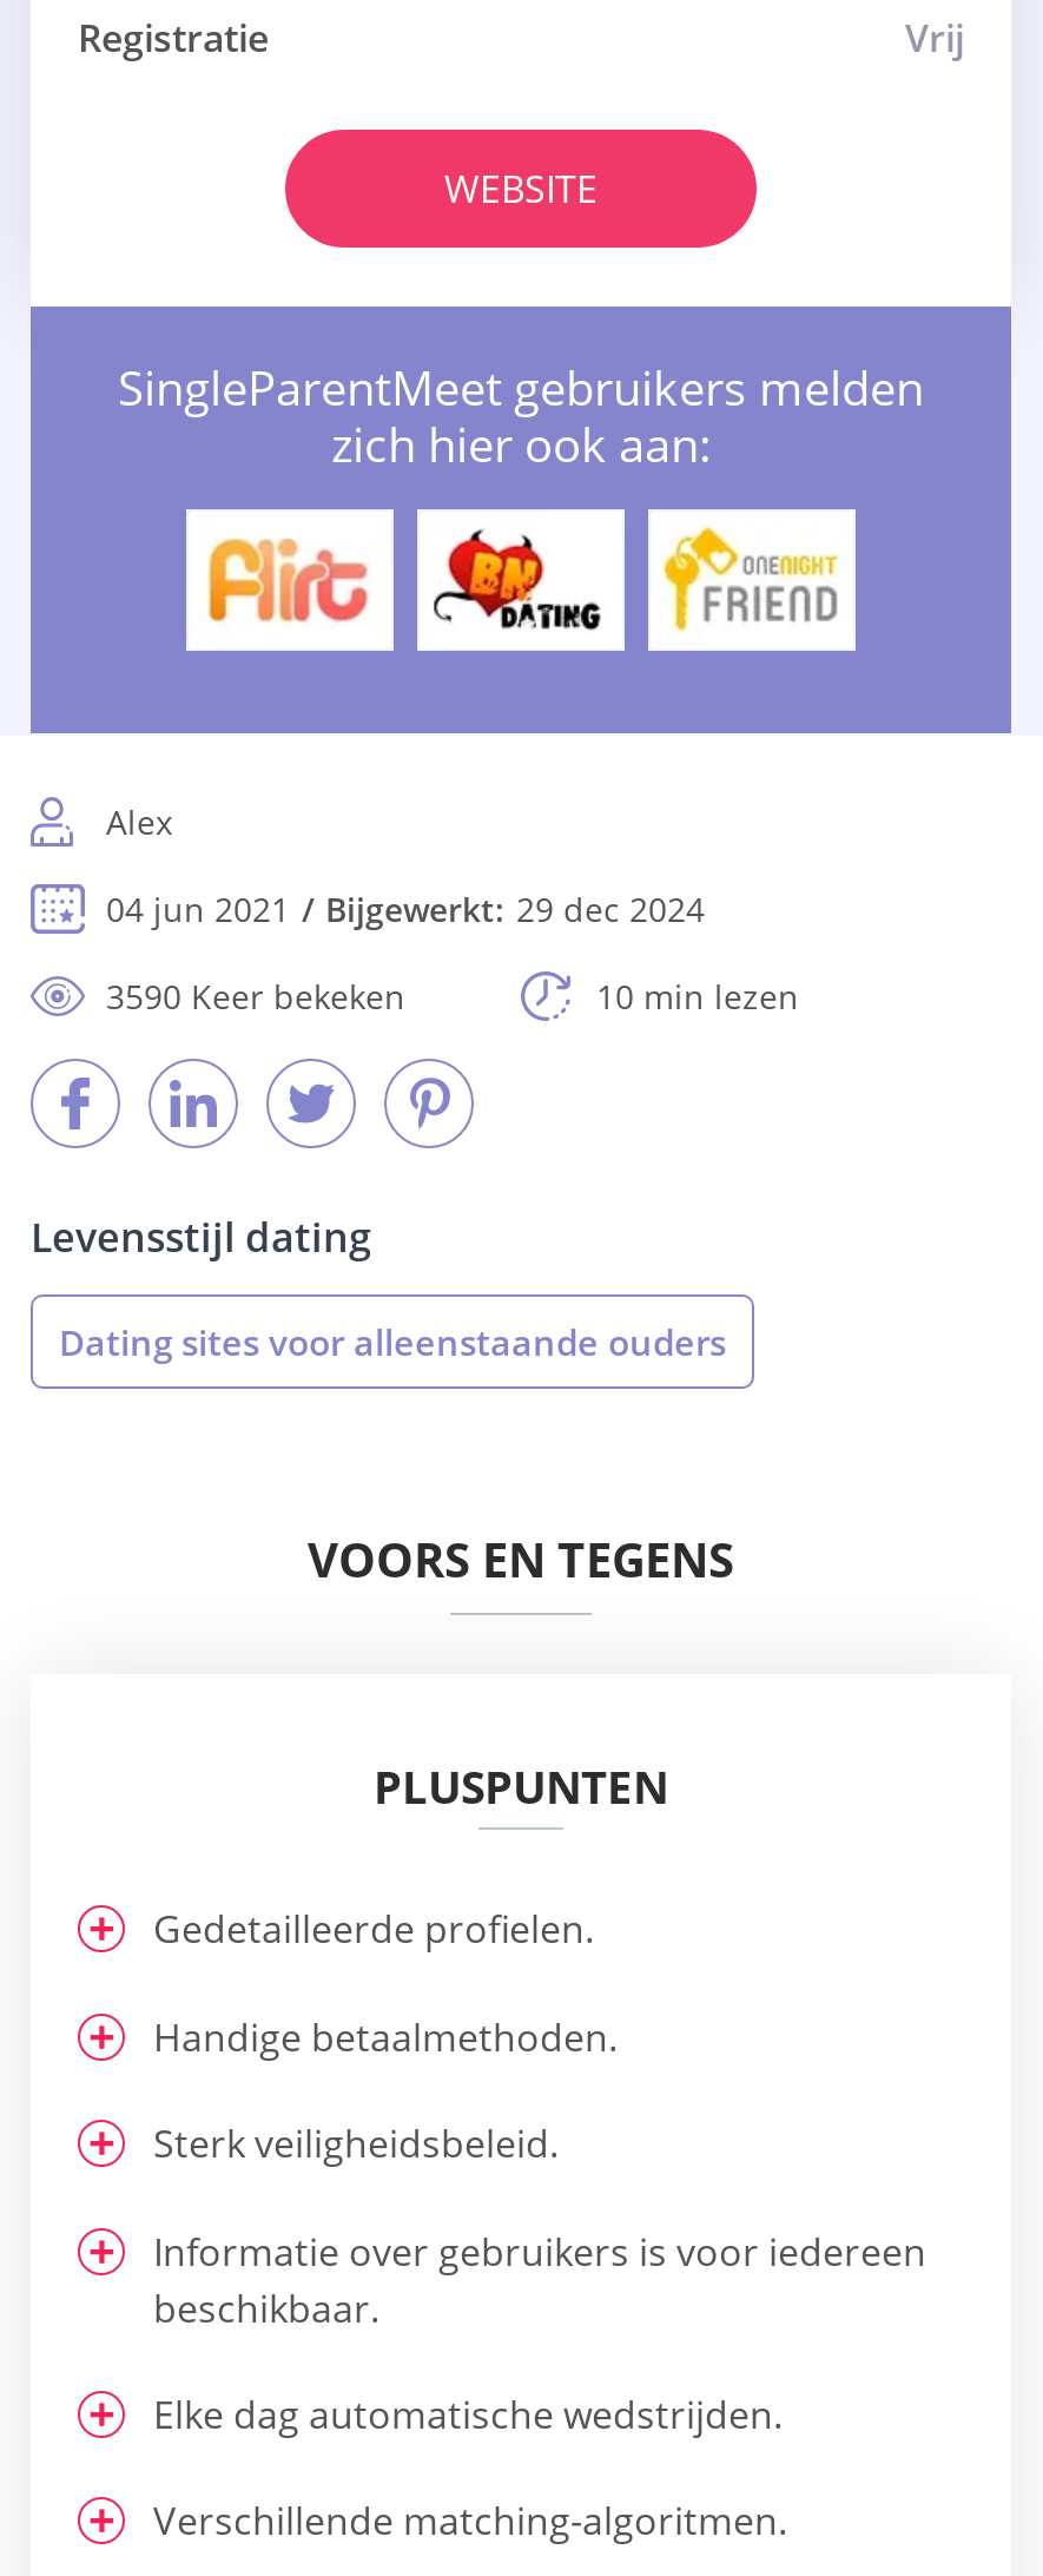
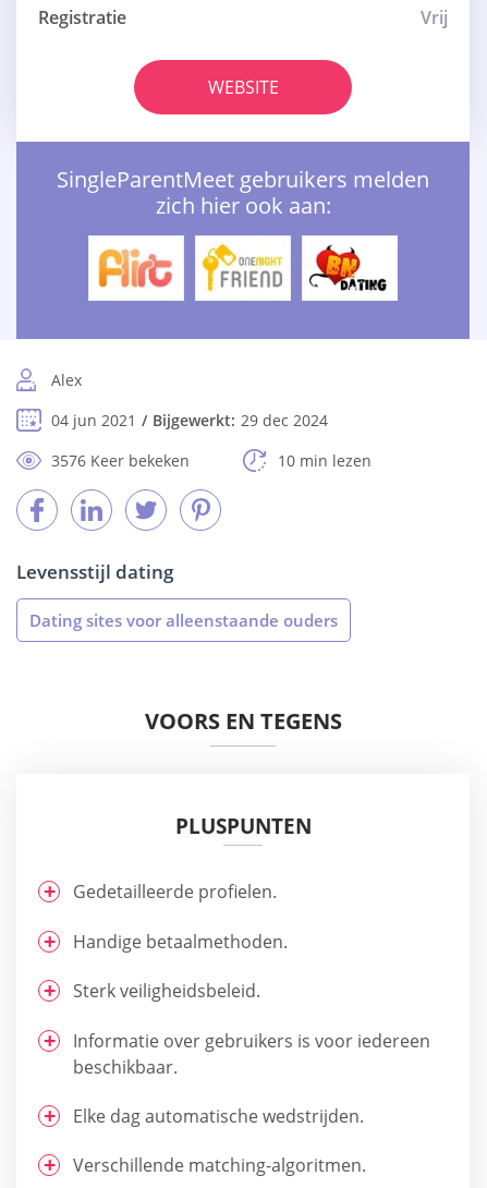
[431,528,606,632] [image] -> [200,243,283,293] [image]
[660,526,839,634] [image] -> [308,244,389,292] [image]
[106,974,405,1019] 3590 Keer bekeken -> [51,450,190,471] 3576 Keer bekeken

